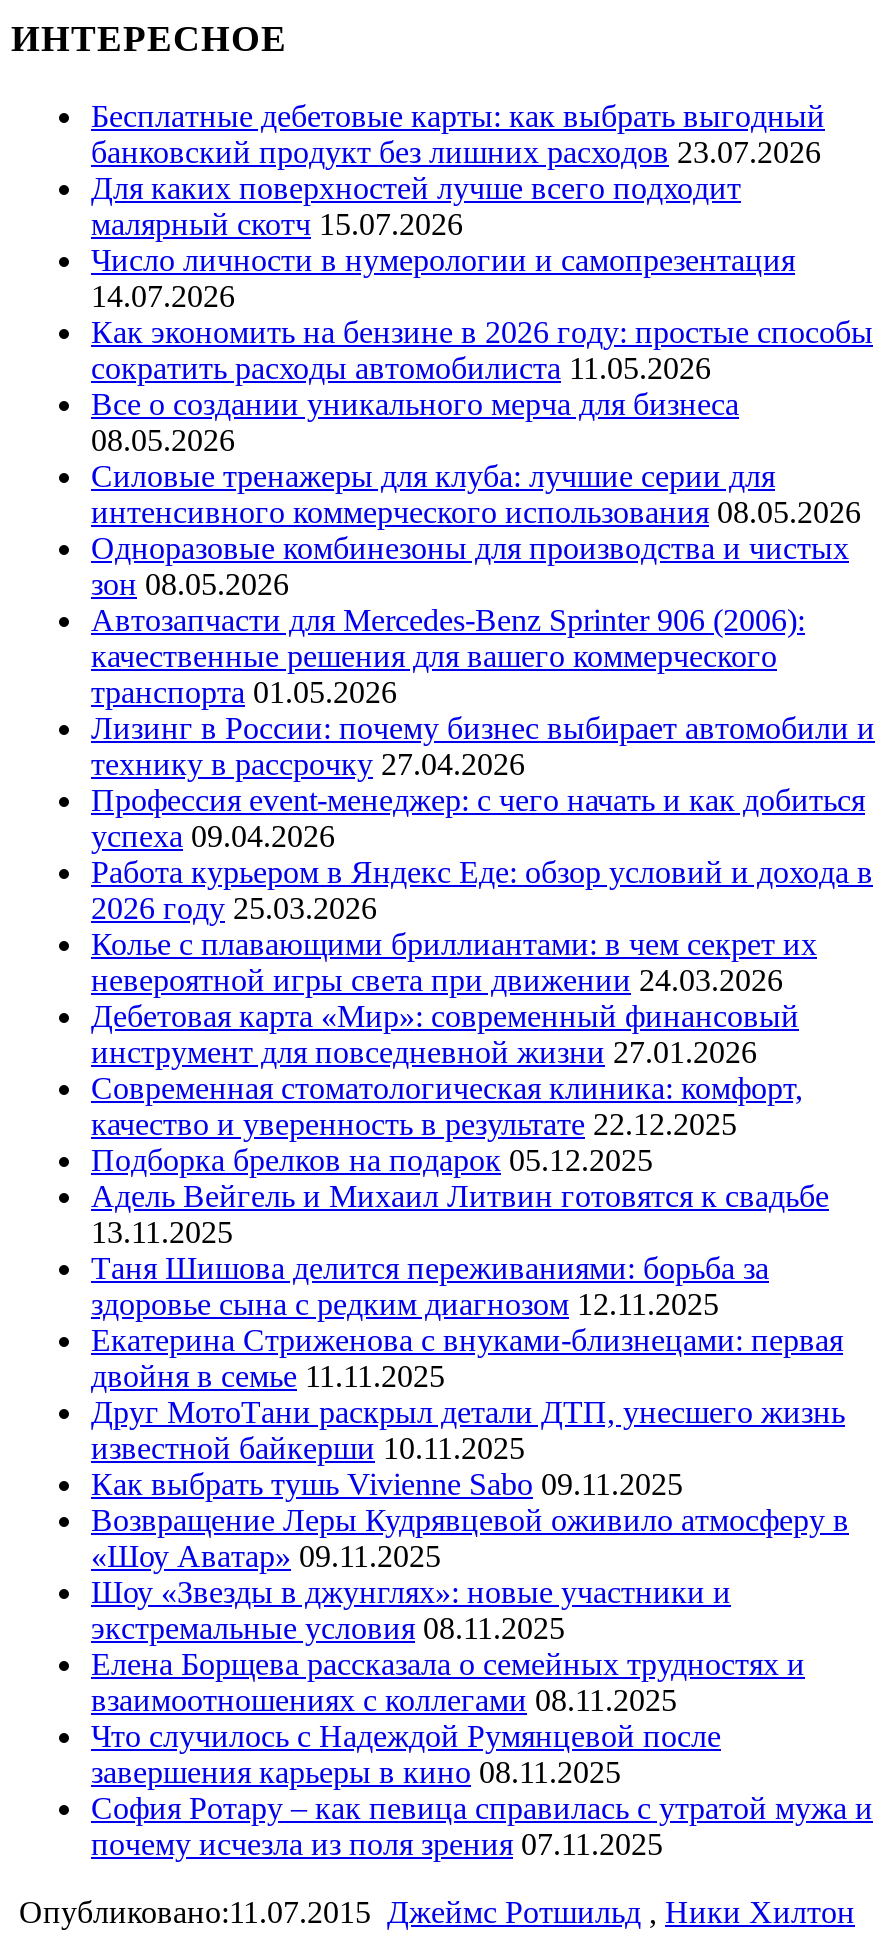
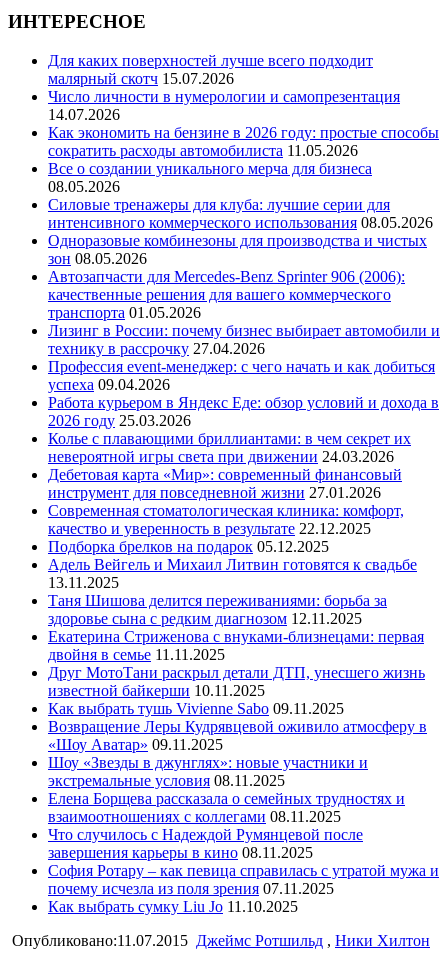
[91,99,825,169] Бесплатные дебетовые карты: как выбрать выгодный | банковский продукт без лишних расходов 23.07.2026 -> none
moved [91,171,875,1861] -> [48,52,440,897]: Для каких поверхностей лучше всего подходит | малярный скотч 15.07.2026 | Число личности в нумерологии и самопрезентация | ... | София Ротару – как певица справилась с утратой мужа и | почему исчезла из поля зрения 07.11.2025
none -> [48,898,298,915] Как выбрать сумку Liu Jo 11.10.2025

